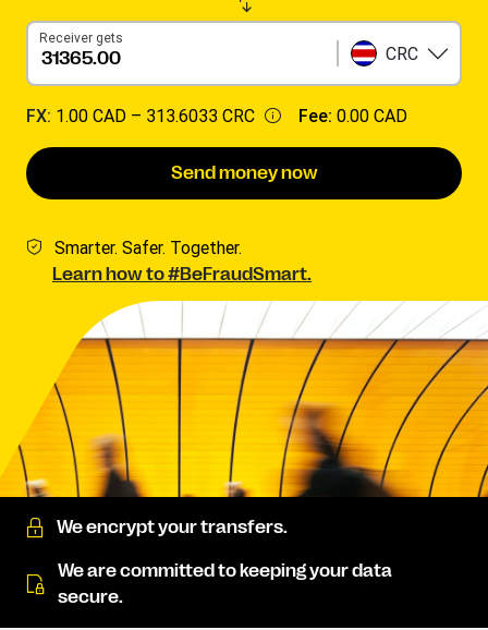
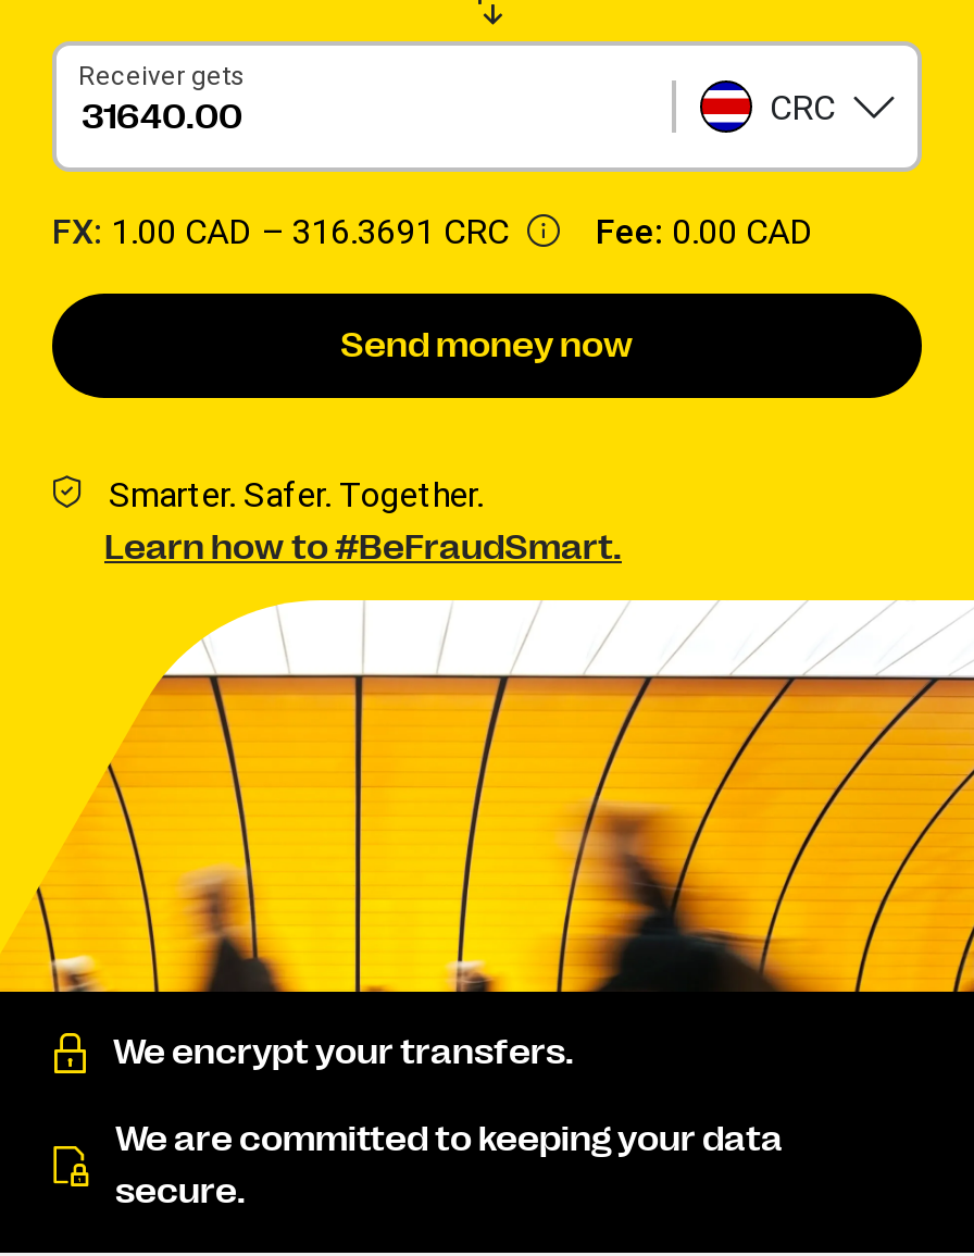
[26,105,407,126] FX: 1.00 CAD – 313.6033 CRC Fee: 0.00 CAD -> [52,209,813,252] FX: 1.00 CAD – 316.3691 CRC Fee: 0.00 CAD

